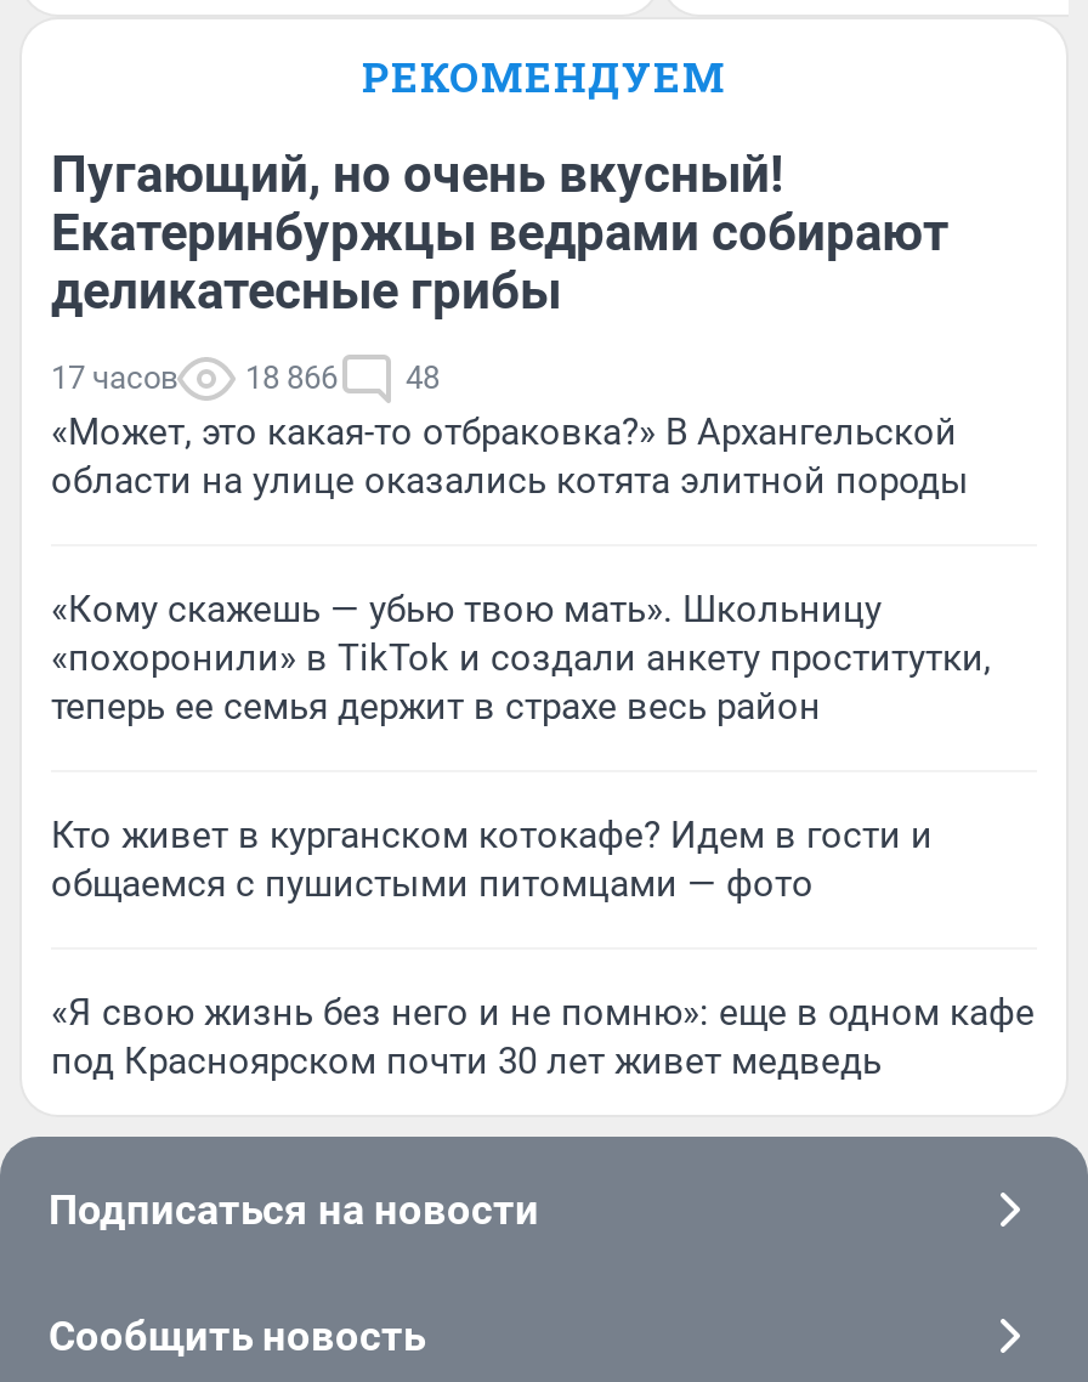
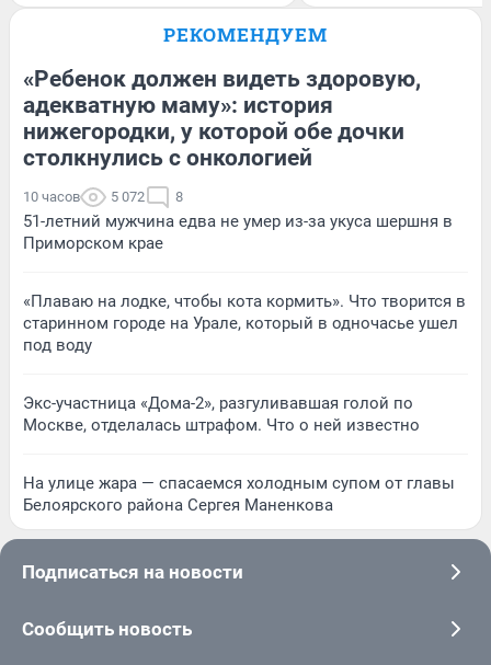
[51,145,950,320] Пугающий, но очень вкусный! | Екатеринбуржцы ведрами собирают | деликатесные грибы -> [23,65,421,171] «Ребенок должен видеть здоровую, | адекватную маму»: история | нижегородки, у которой обе дочки | столкнулись с онкологией
[51,359,969,502] 17 часов | 18 866 | 48 | «Может, это какая-то отбраковка?» В Архангельской | области на улице оказались котята элитной породы -> [23,188,453,253] 10 часов | 5 072 | 8 | 51-летний мужчина едва не умер из-за укуса шершня в | Приморском крае
[51,587,991,728] «Кому скажешь — убью твою мать». Школьницу | «похоронили» в TikTok и создали анкету проститутки, | теперь ее семья держит в страхе весь район -> [23,291,466,355] «Плаваю на лодке, чтобы кота кормить». Что творится в | старинном городе на Урале, который в одночасье ушел | под воду
[51,813,933,905] Кто живет в курганском котокафе? Идем в гости и | общаемся с пушистыми питомцами — фото -> [23,393,420,435] Экс-участница «Дома-2», разгуливавшая голой по | Москве, отделалась штрафом. Что о ней известно
[51,990,1035,1083] «Я свою жизнь без него и не помню»: еще в одном кафе | под Красноярском почти 30 лет живет медведь -> [23,473,455,515] На улице жара — спасаемся холодным супом от главы | Белоярского района Сергея Маненкова

